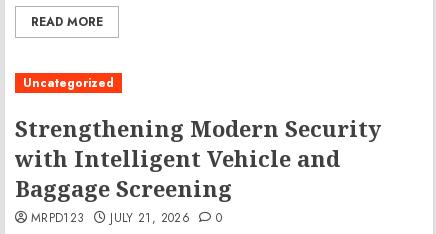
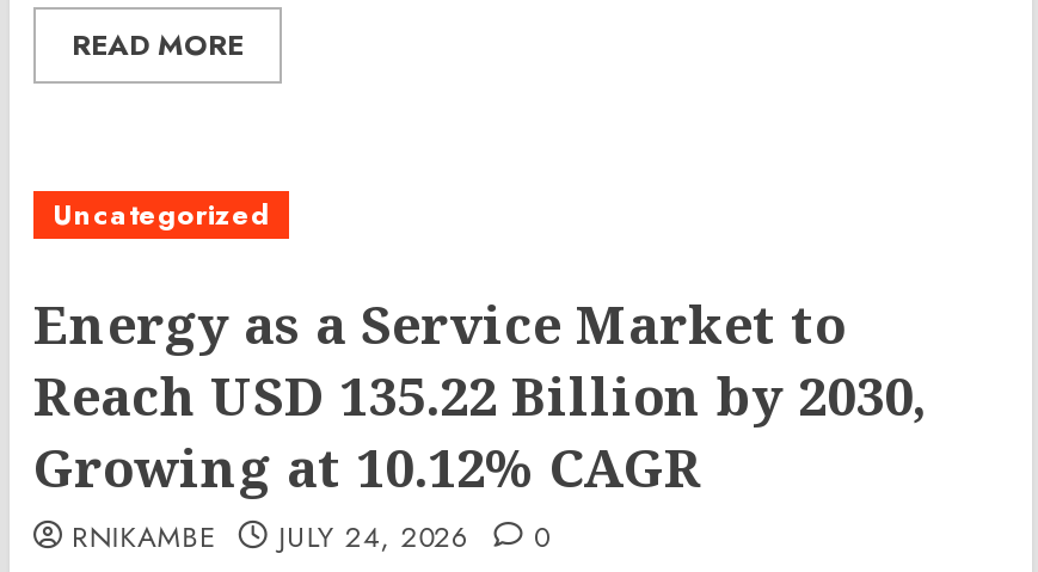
[15,113,381,227] Strengthening Modern Security | with Intelligent Vehicle and | Baggage Screening | MRPD123 | JULY 21, 2026 -> [33,287,927,559] Energy as a Service Market to | Reach USD 135.22 Billion by 2030, | Growing at 10.12% CAGR | RNIKAMBE | JULY 24, 2026

